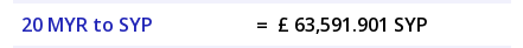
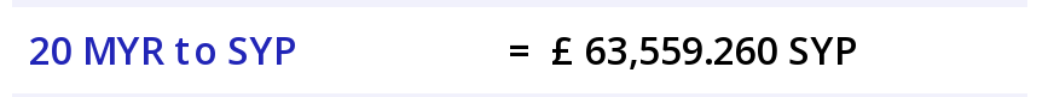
[256,12,428,37] = £ 63,591.901 SYP -> [508,24,858,77] = £ 63,559.260 SYP

